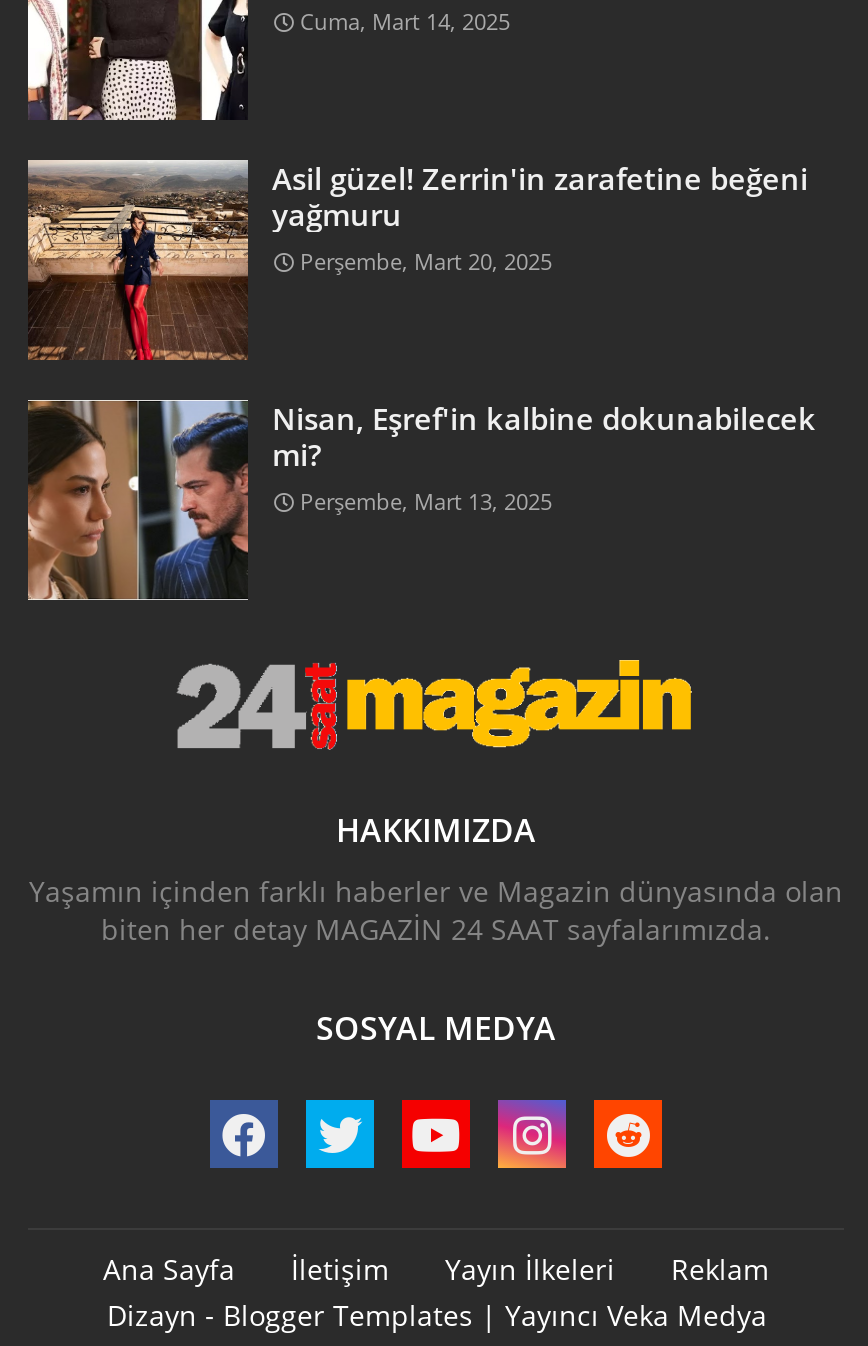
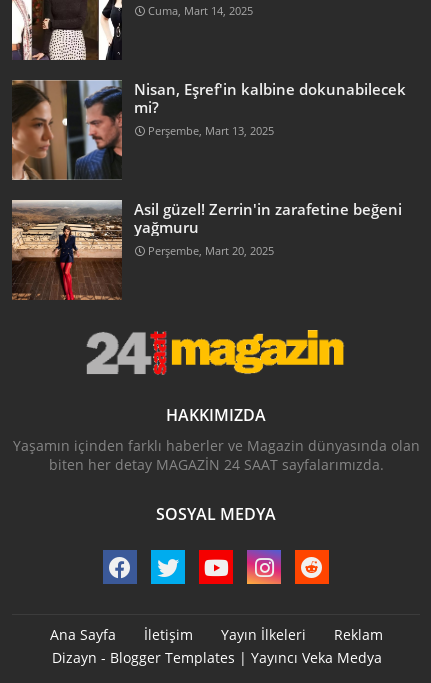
moved [28,158,808,362] -> [11,199,402,301]: [image] | Asil güzel! Zerrin'in zarafetine beğeni | yağmuru | Perşembe, Mart 20, 2025
moved [26,396,816,604] -> [11,78,406,182]: [image] | Nisan, Eşref'in kalbine dokunabilecek | mi? | Perşembe, Mart 13, 2025

